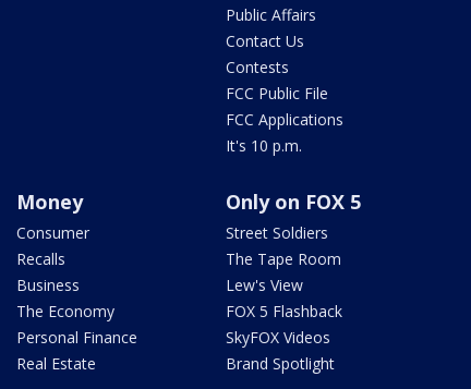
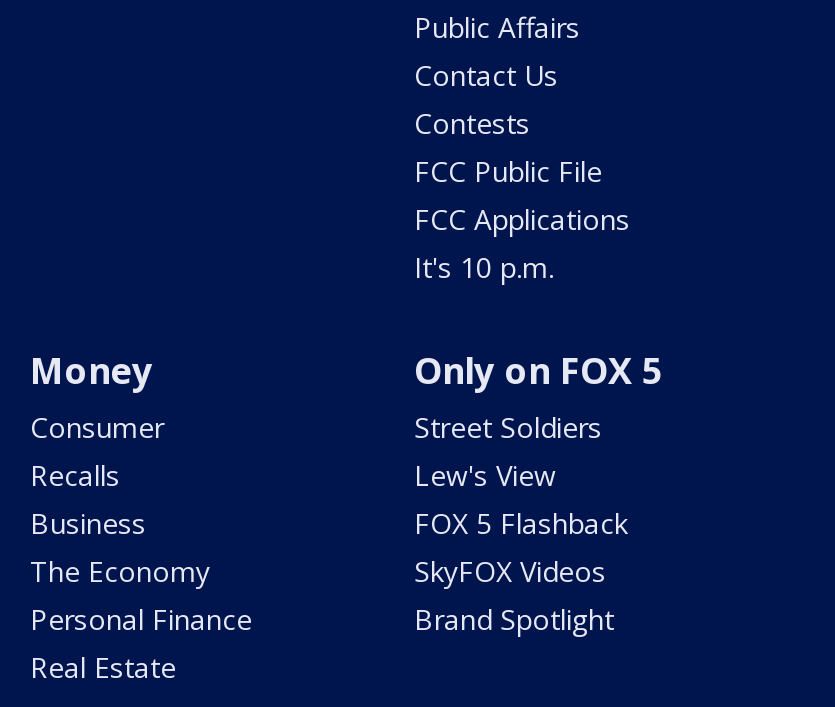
[226,248,341,269] The Tape Room -> none
moved [226,275,342,374] -> [414,456,628,638]: Lew's View | FOX 5 Flashback | SkyFOX Videos | Brand Spotlight

